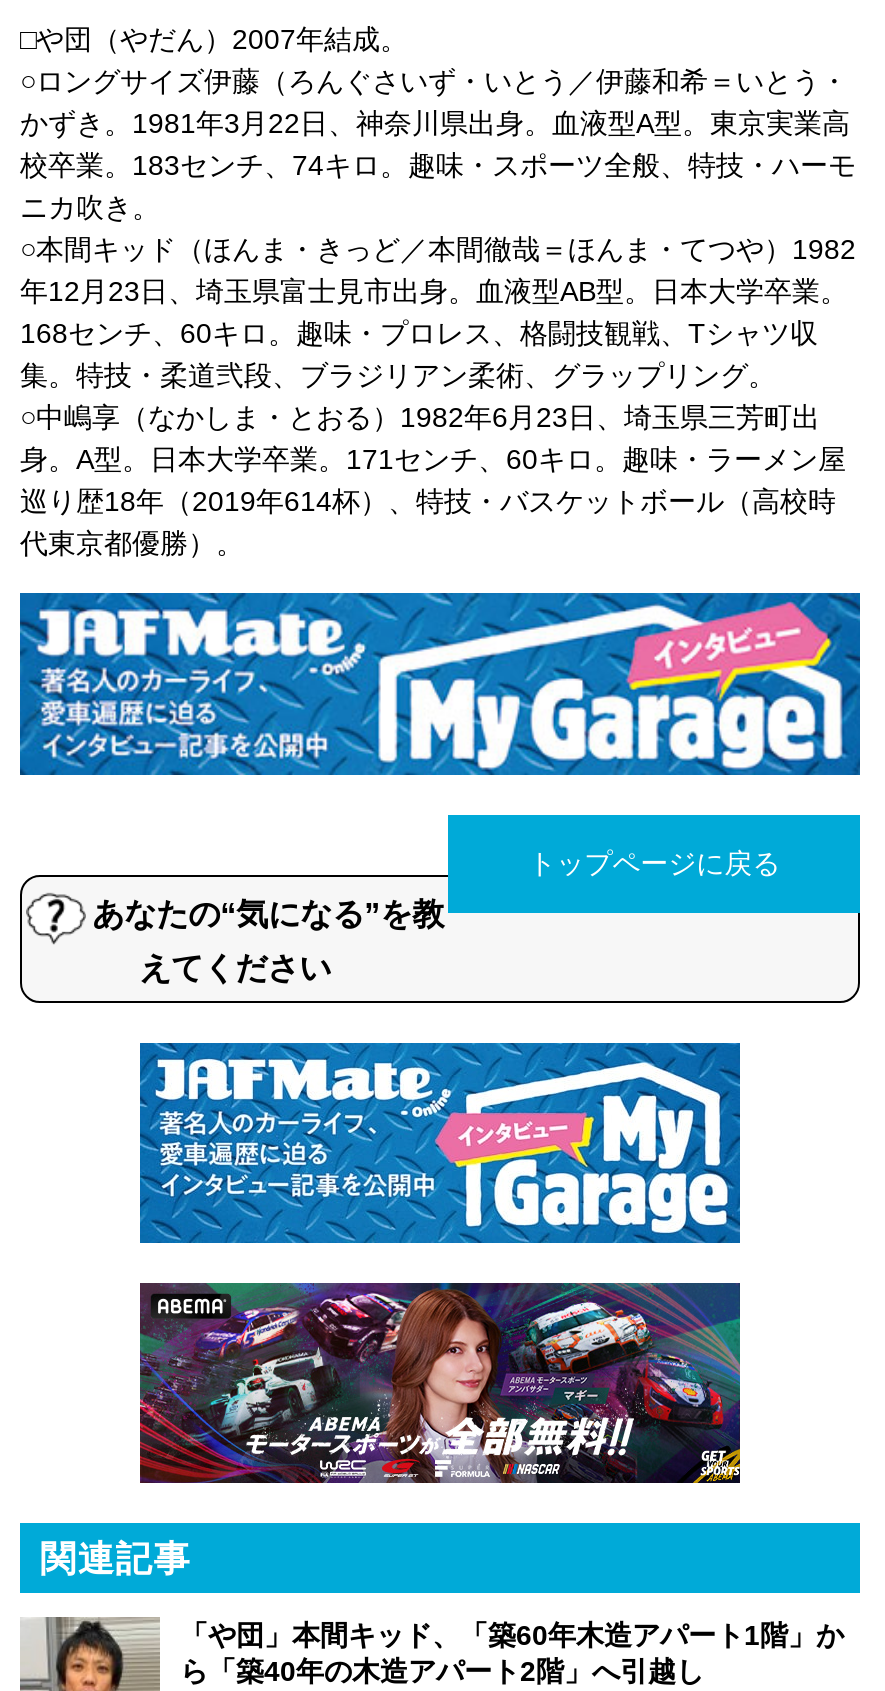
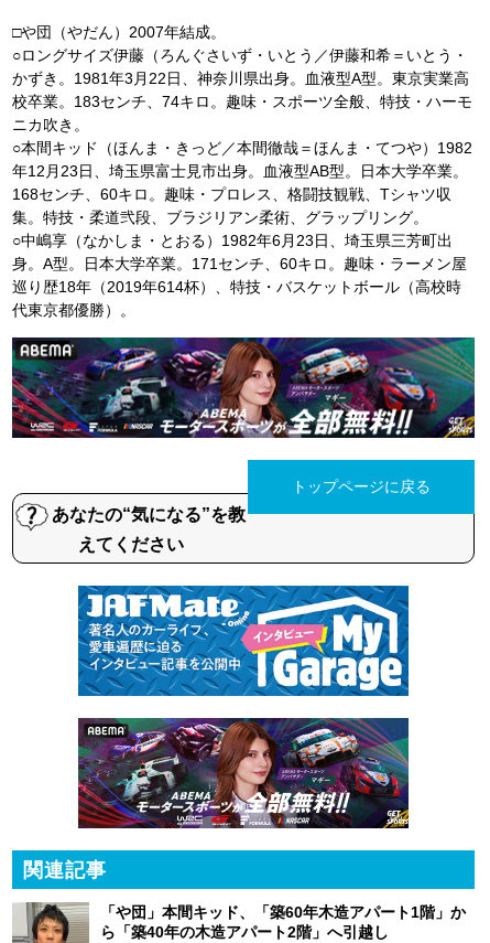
[18,591,862,777] [image] -> [11,336,476,439] [image]

